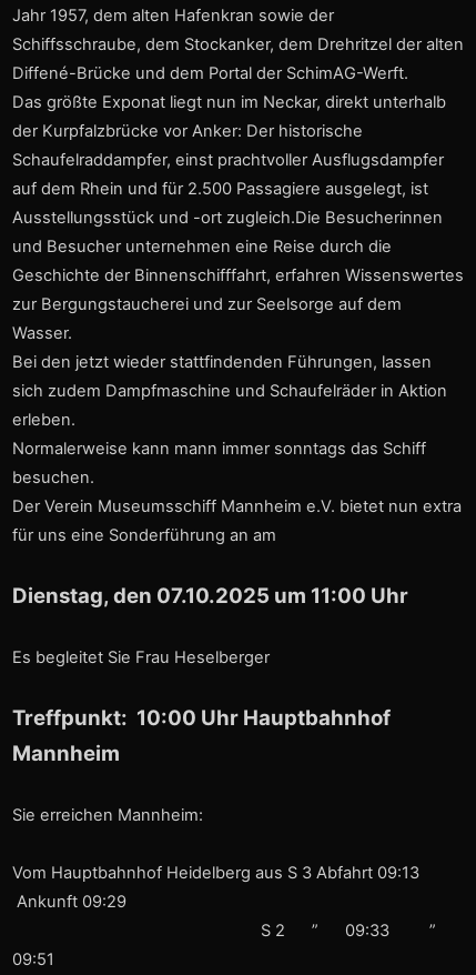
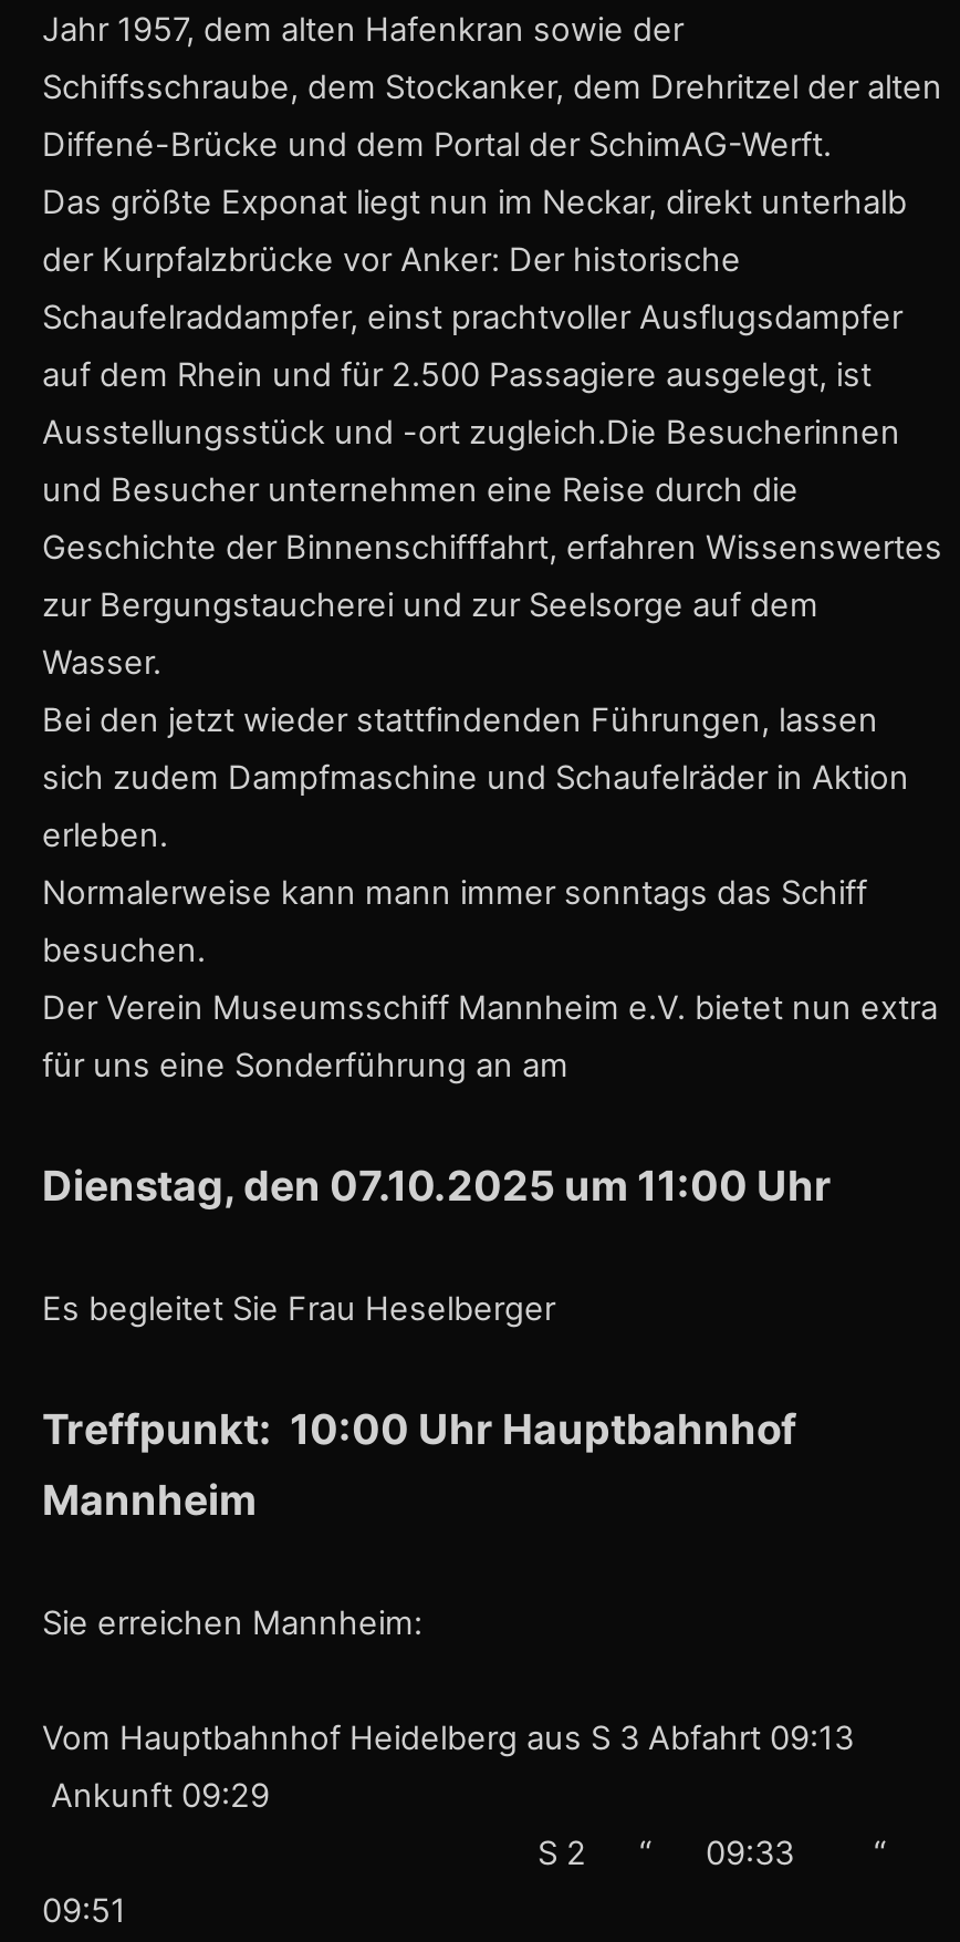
[12,921,463,941] S 2 ” 09:33 ” -> [42,1834,940,1874] S 2 “ 09:33 “

